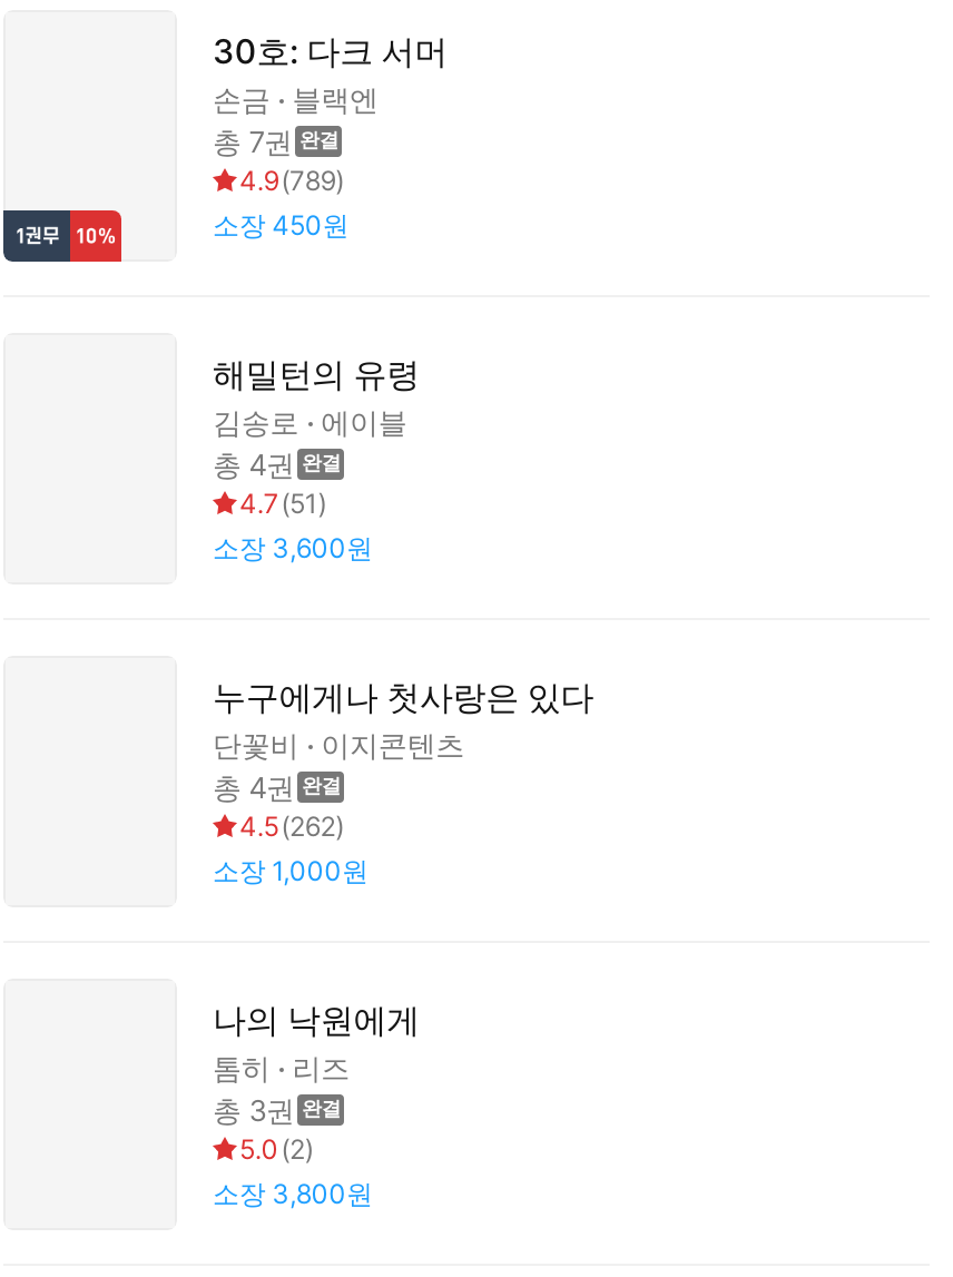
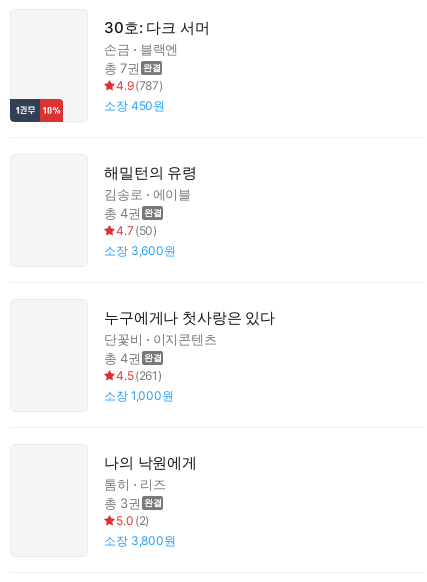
[239,163,344,196] 4.9(789) -> [116,77,163,92] 4.9(787)
[239,485,327,519] 4.7 (51) -> [116,222,157,237] 4.7 (50)
[239,808,344,842] 4.5(262) -> [116,367,162,382] 4.5(261)

